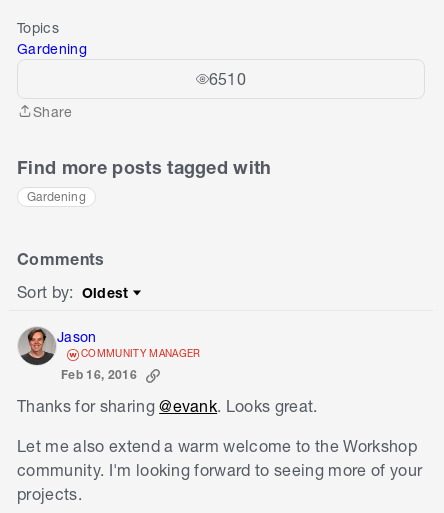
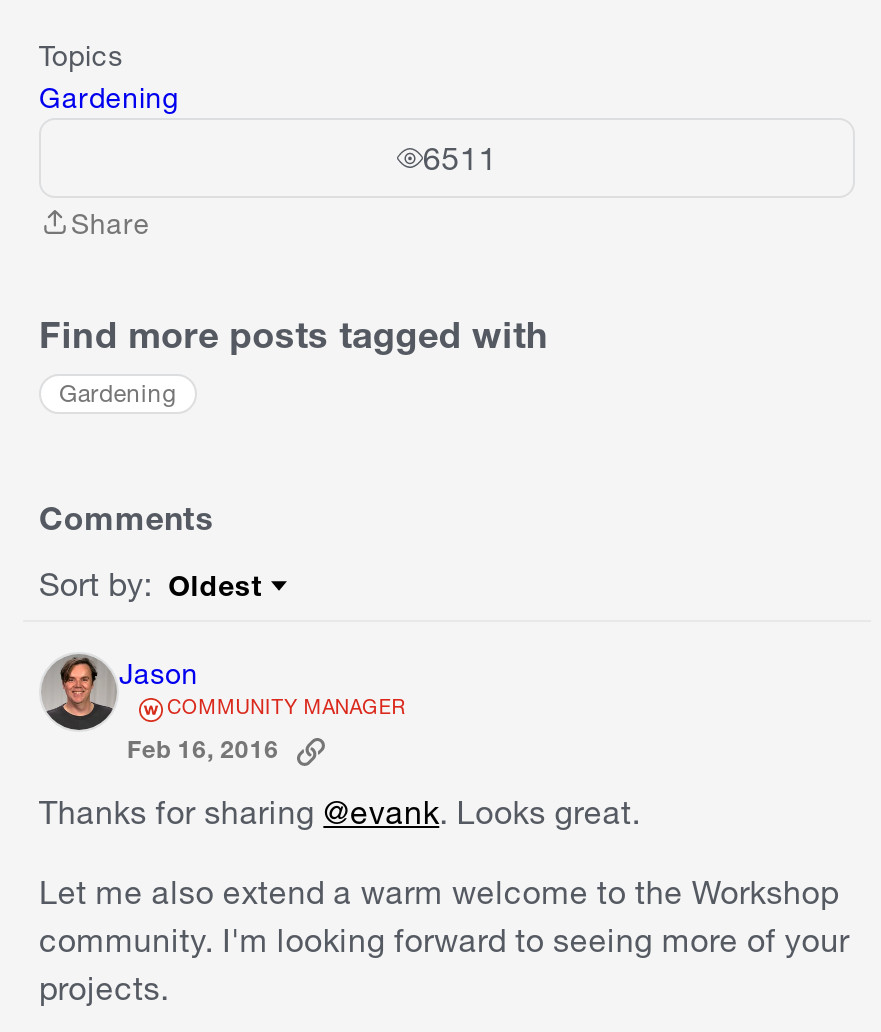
[209,69,246,88] 6510 -> [423,139,497,177] 6511

